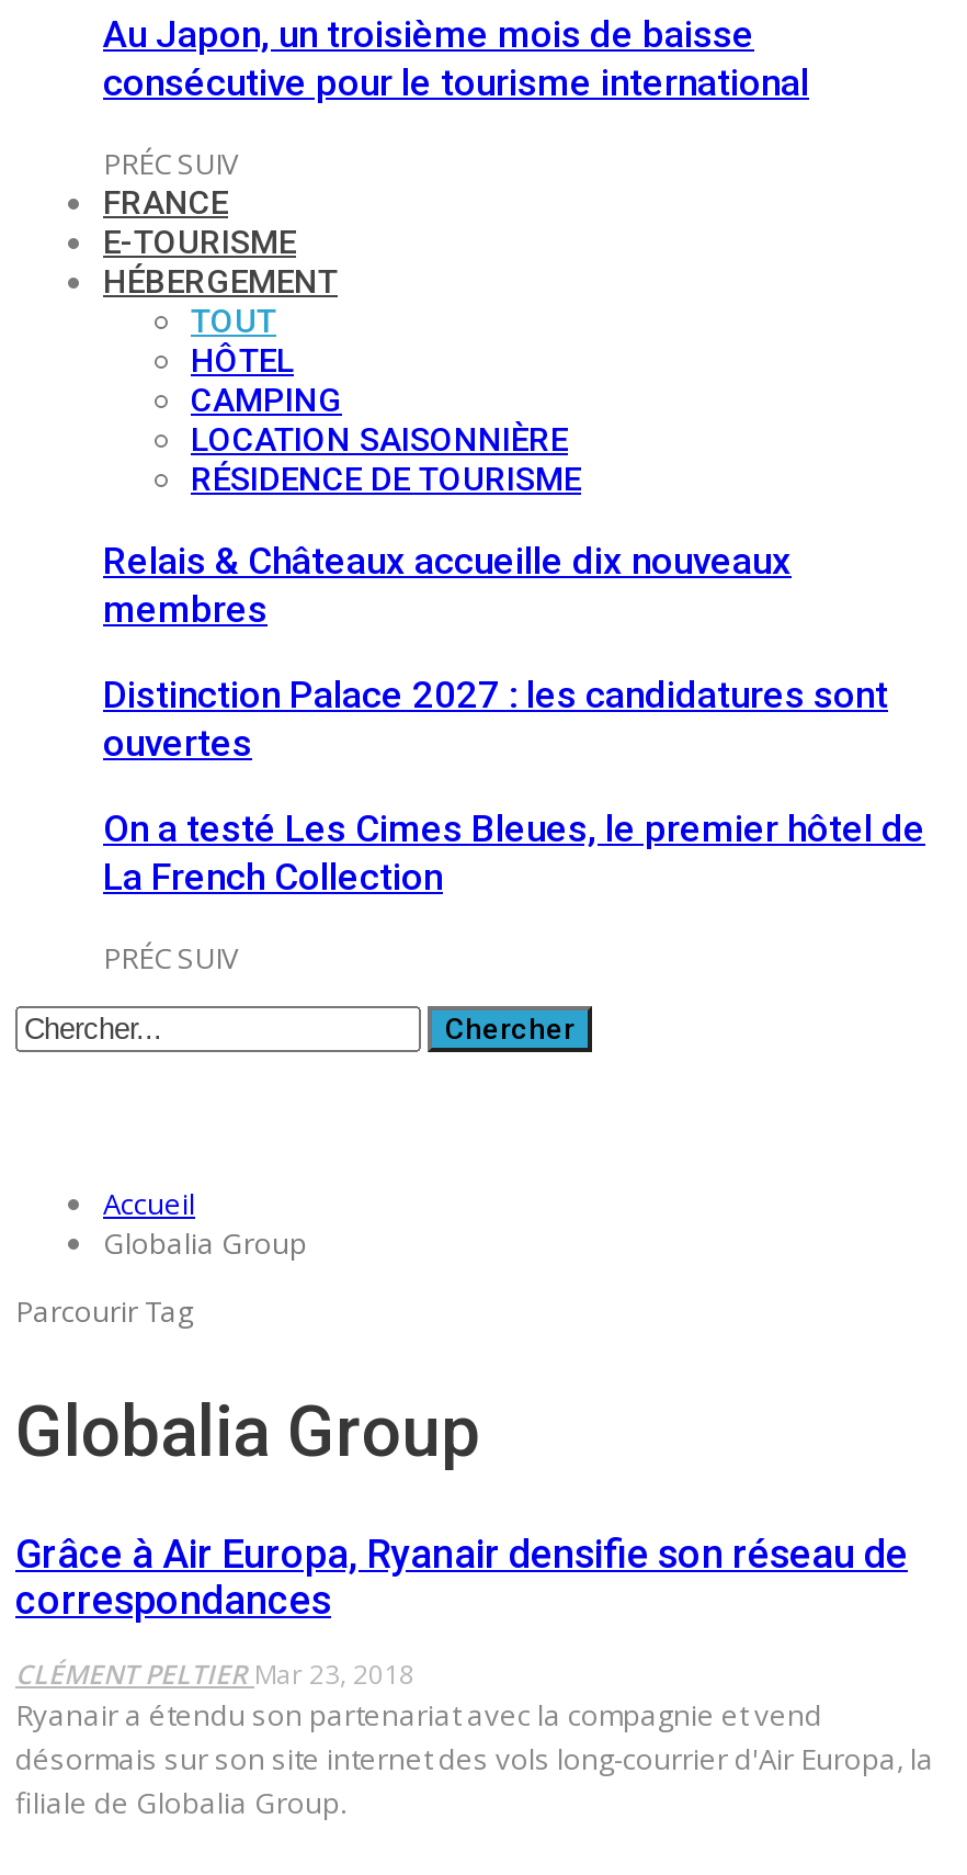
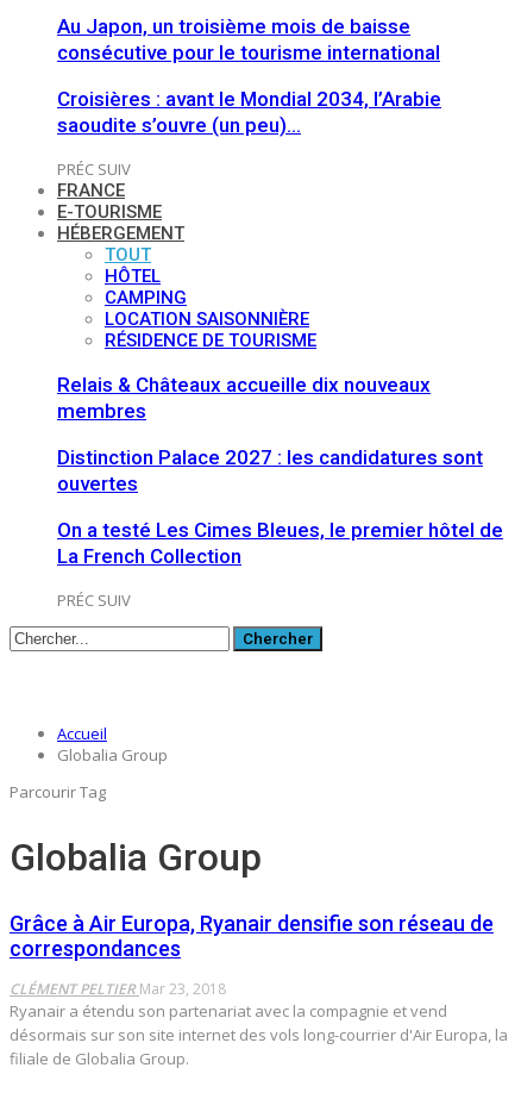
none -> [57,87,441,137] Croisières : avant le Mondial 2034, l’Arabie | saoudite s’ouvre (un peu)…

